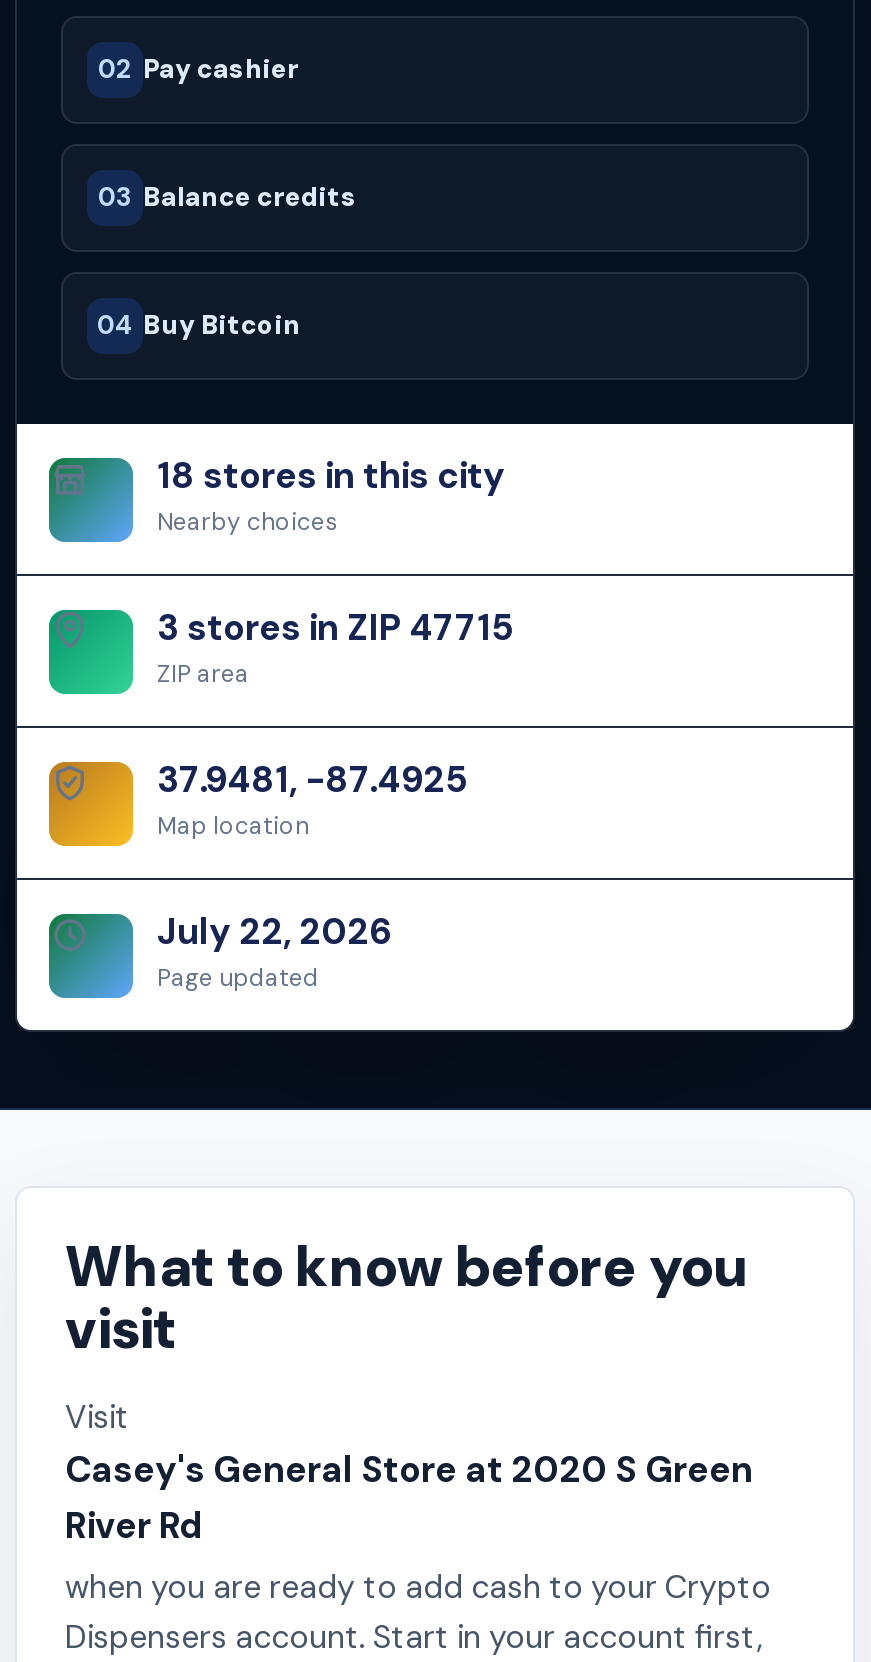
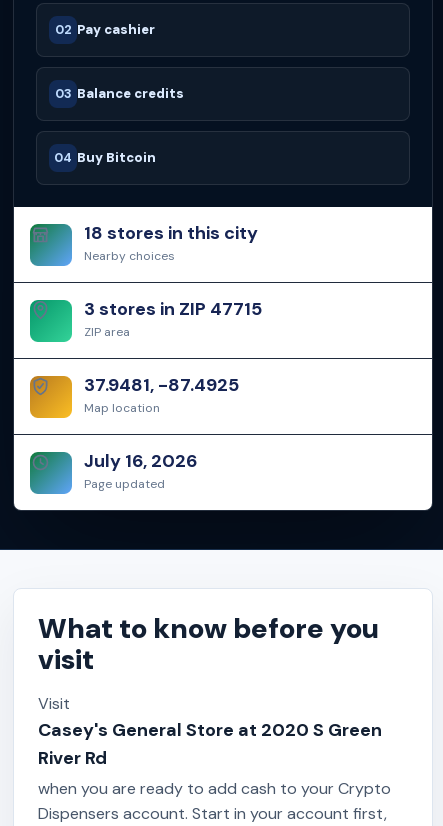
[157,908,391,956] July 22, 2026 -> [84,449,197,473] July 16, 2026

